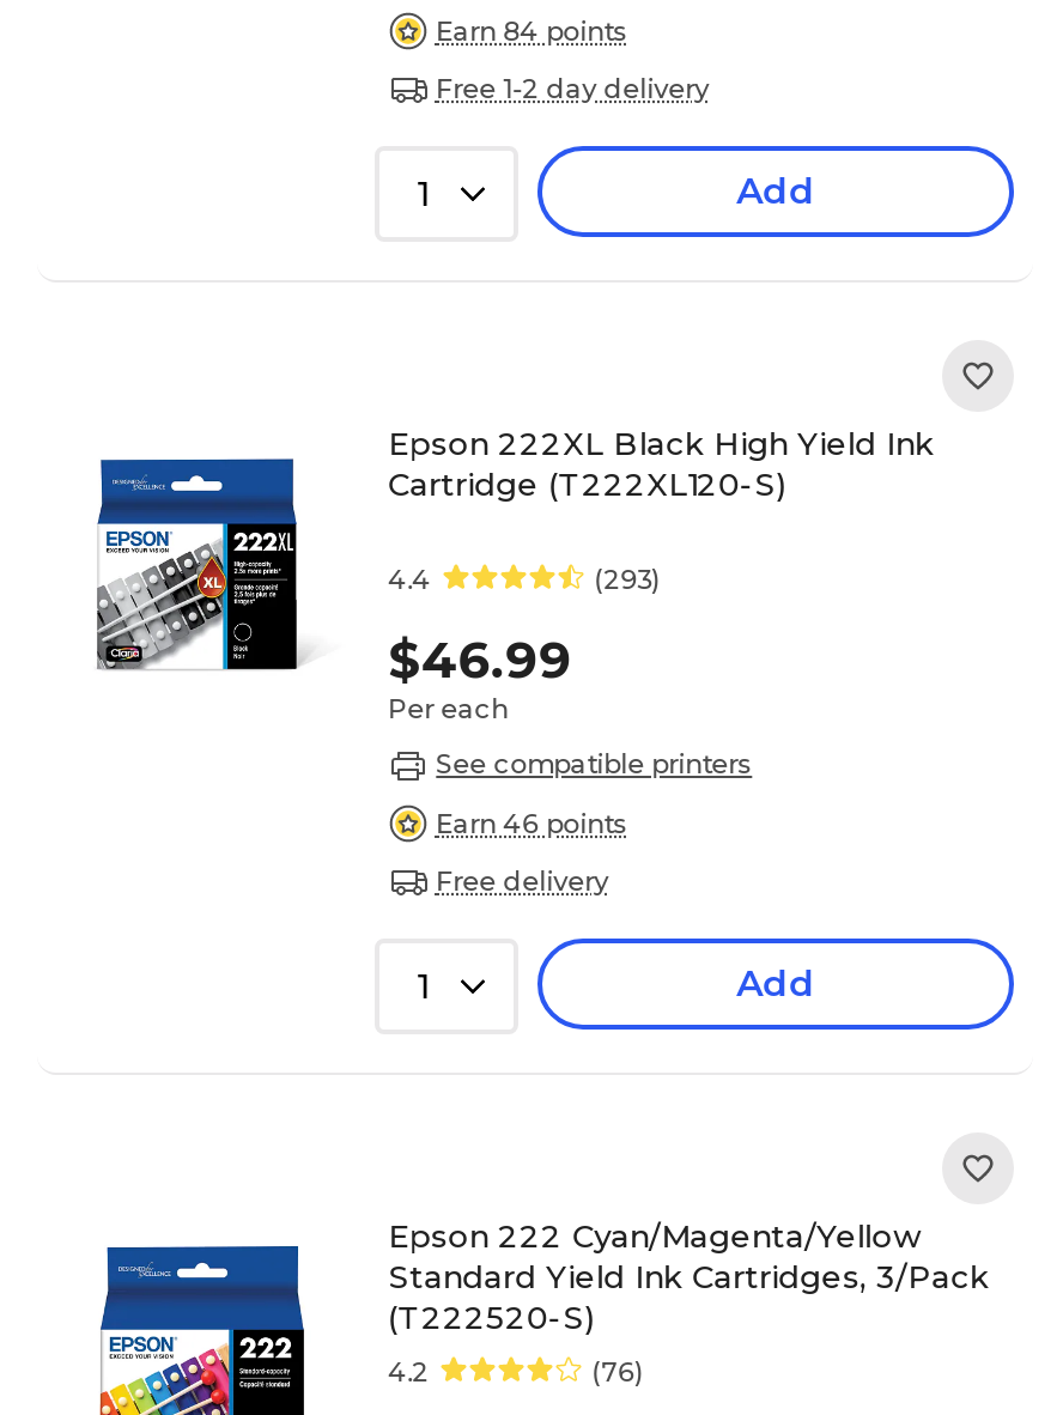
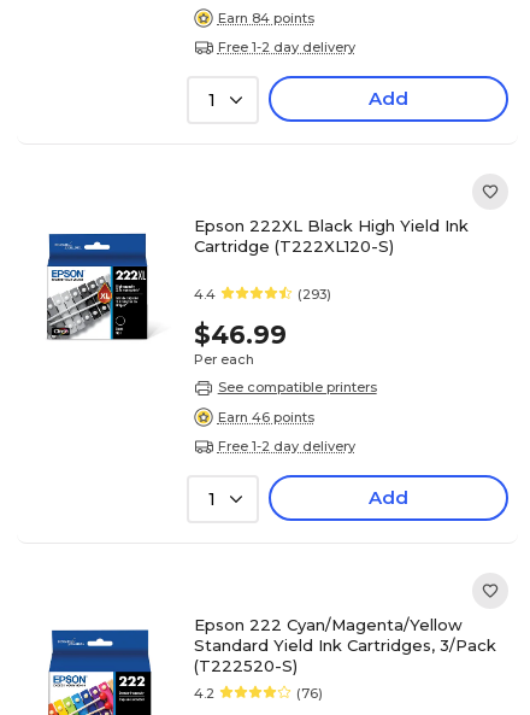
[436,864,609,897] Free delivery -> [218,437,355,454] Free 1-2 day delivery

